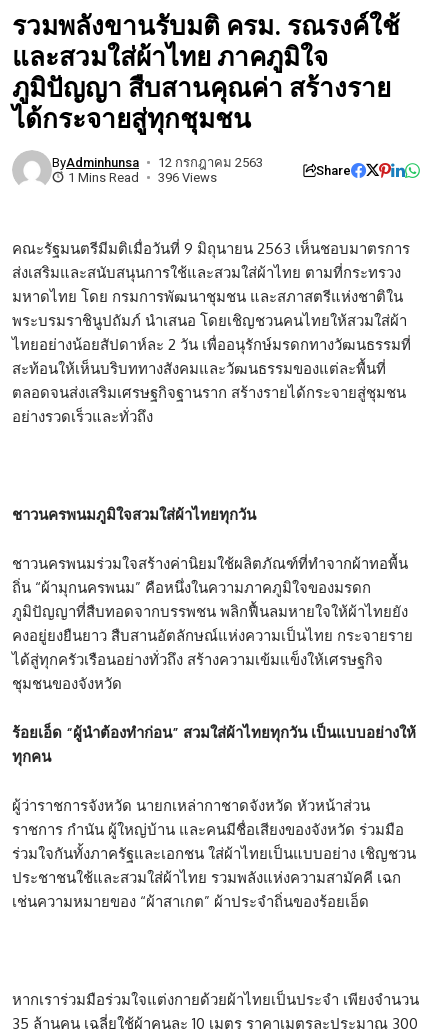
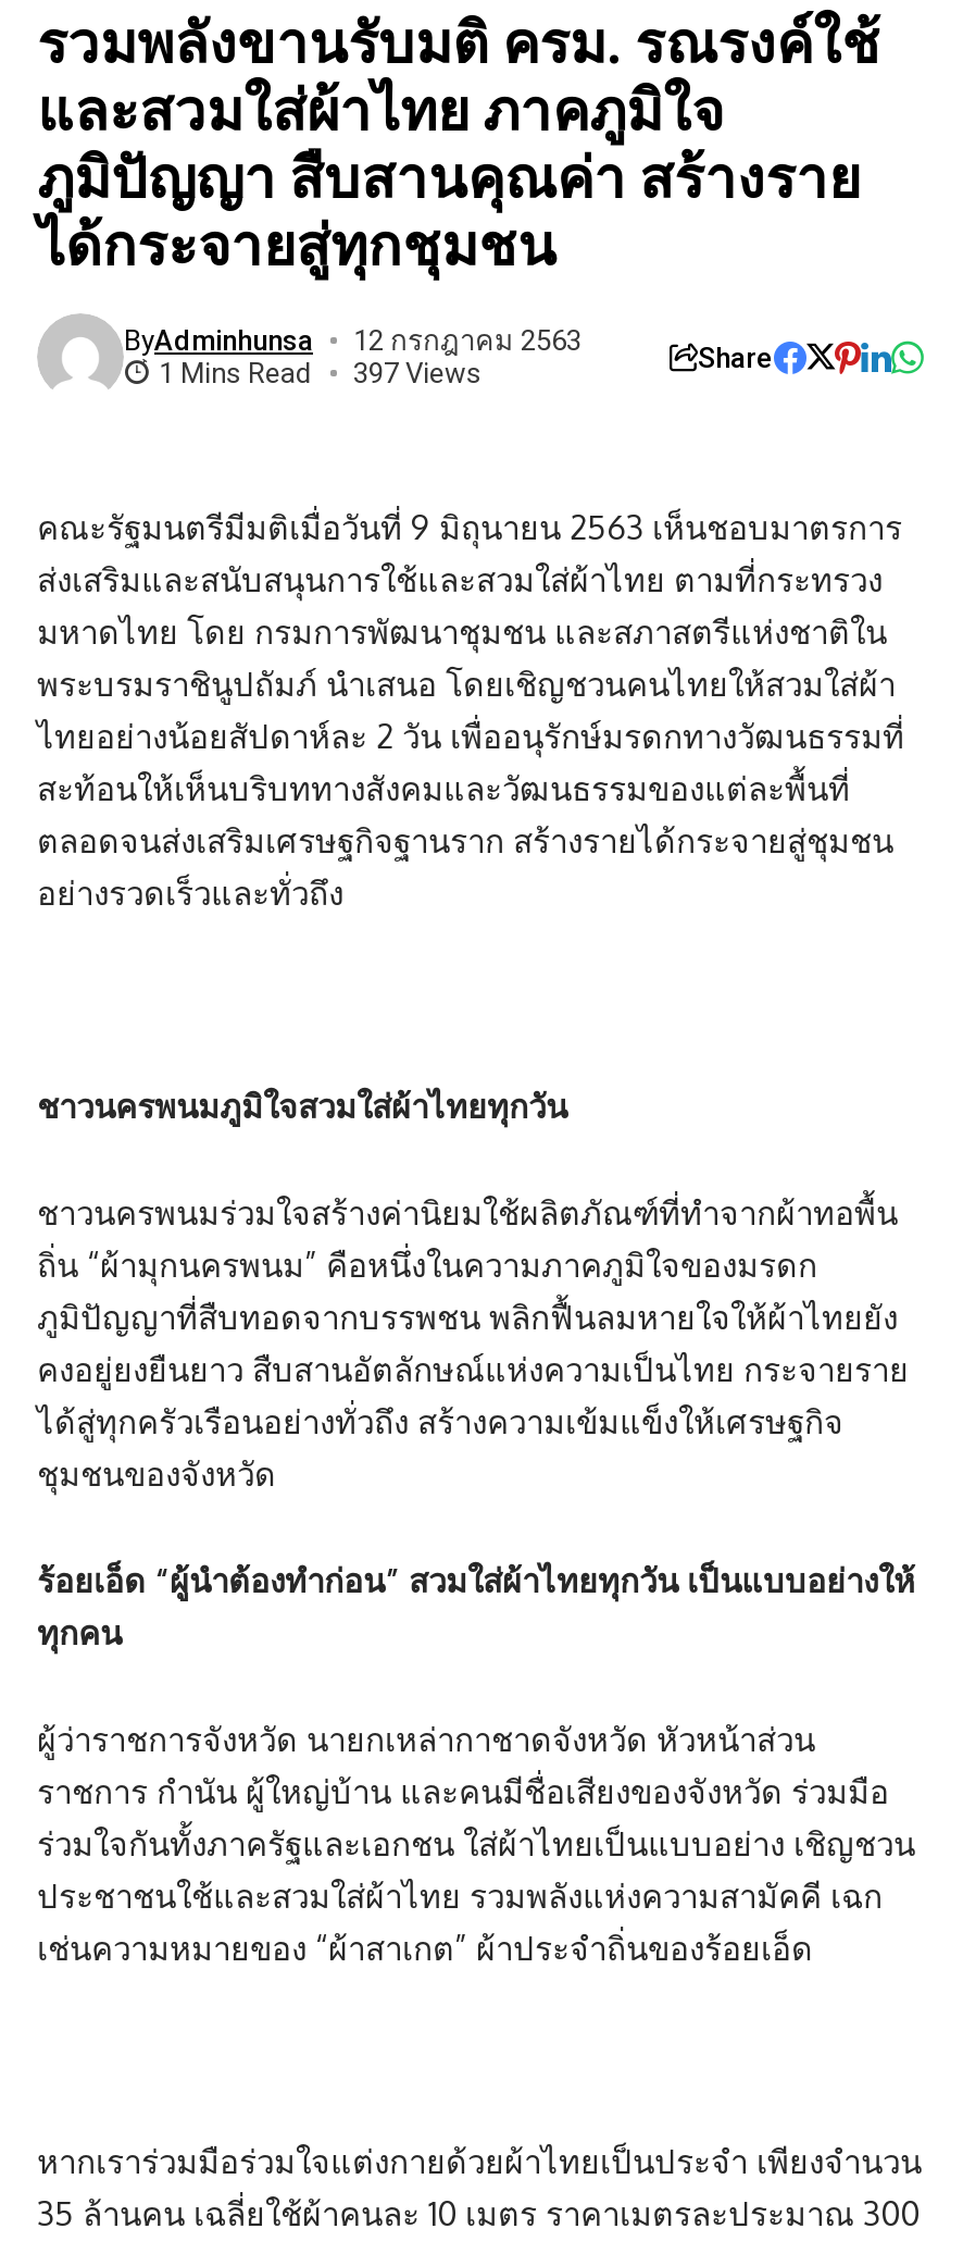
[68,170,216,185] 1 Mins Read 396 Views -> [159,357,481,389] 1 Mins Read 397 Views

